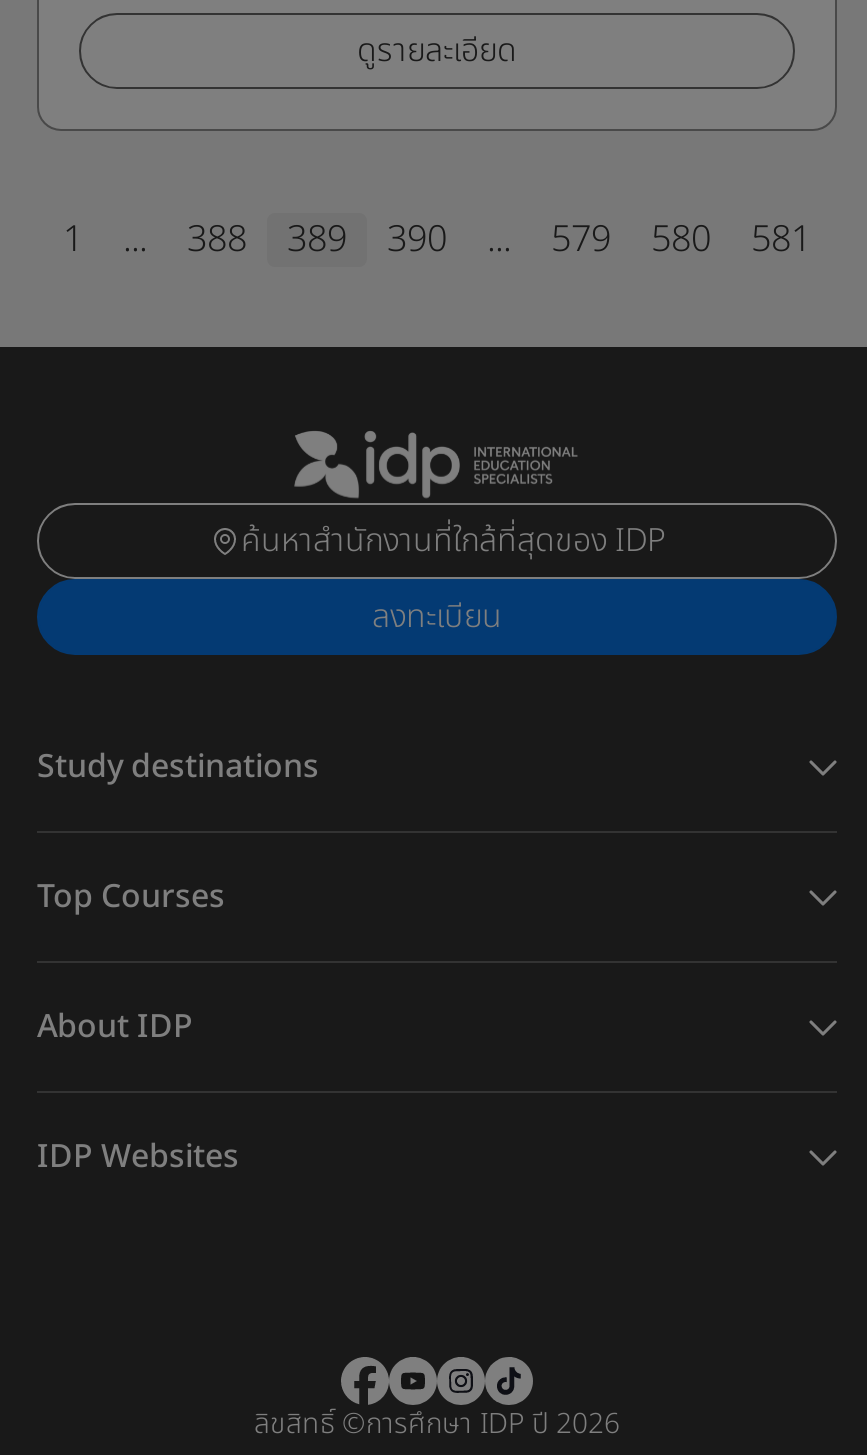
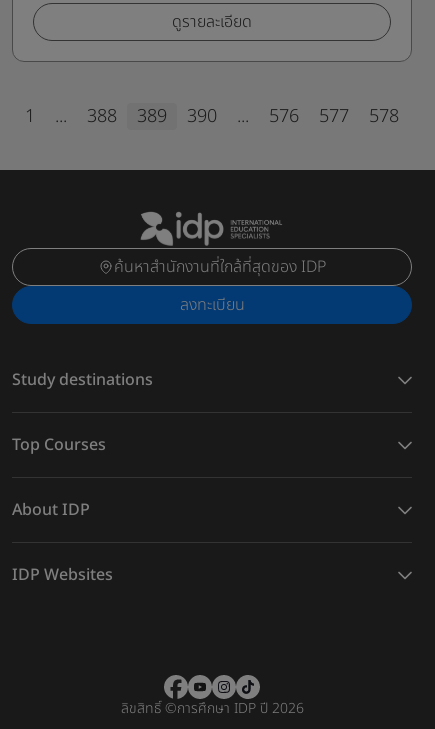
[551,212,611,266] 579 -> [269,102,299,129] 576
[651,212,711,266] 580 -> [319,102,349,129] 577
[751,212,811,266] 581 -> [369,102,399,129] 578

